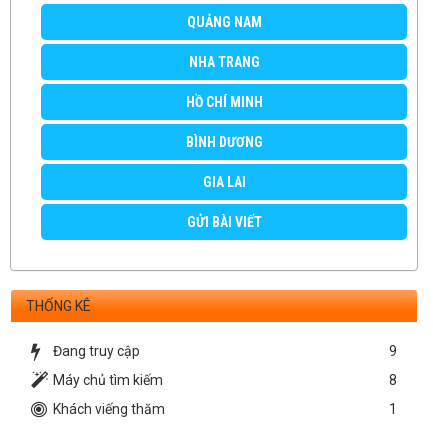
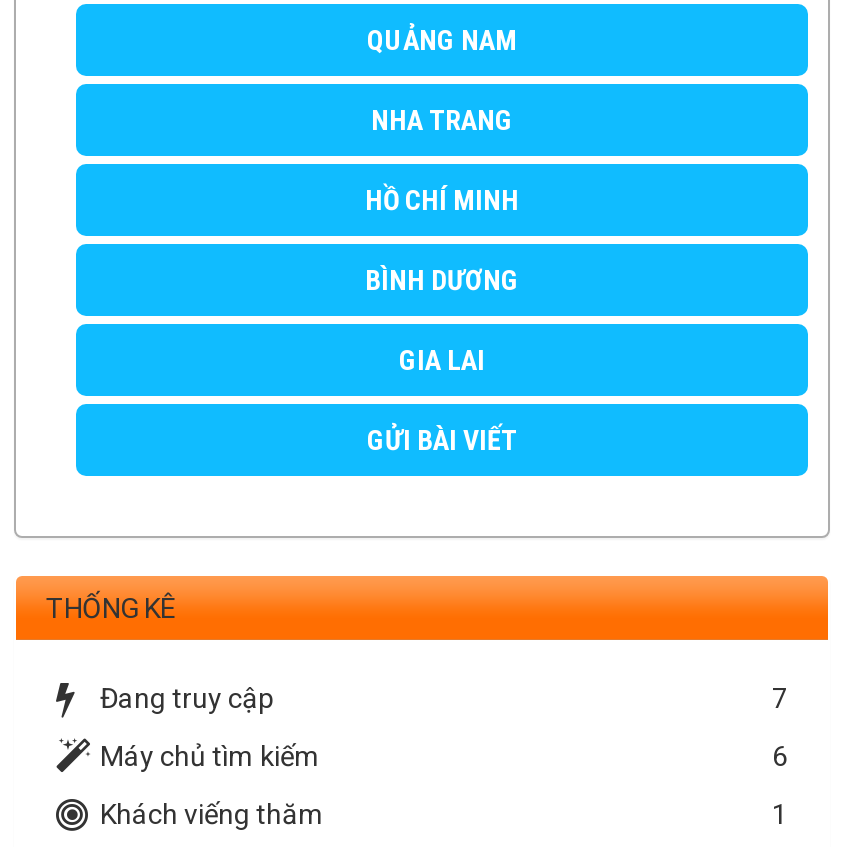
[389,343,397,359] 9 -> [772,682,788,714] 7
[389,372,397,388] 8 -> [772,740,788,772] 6

